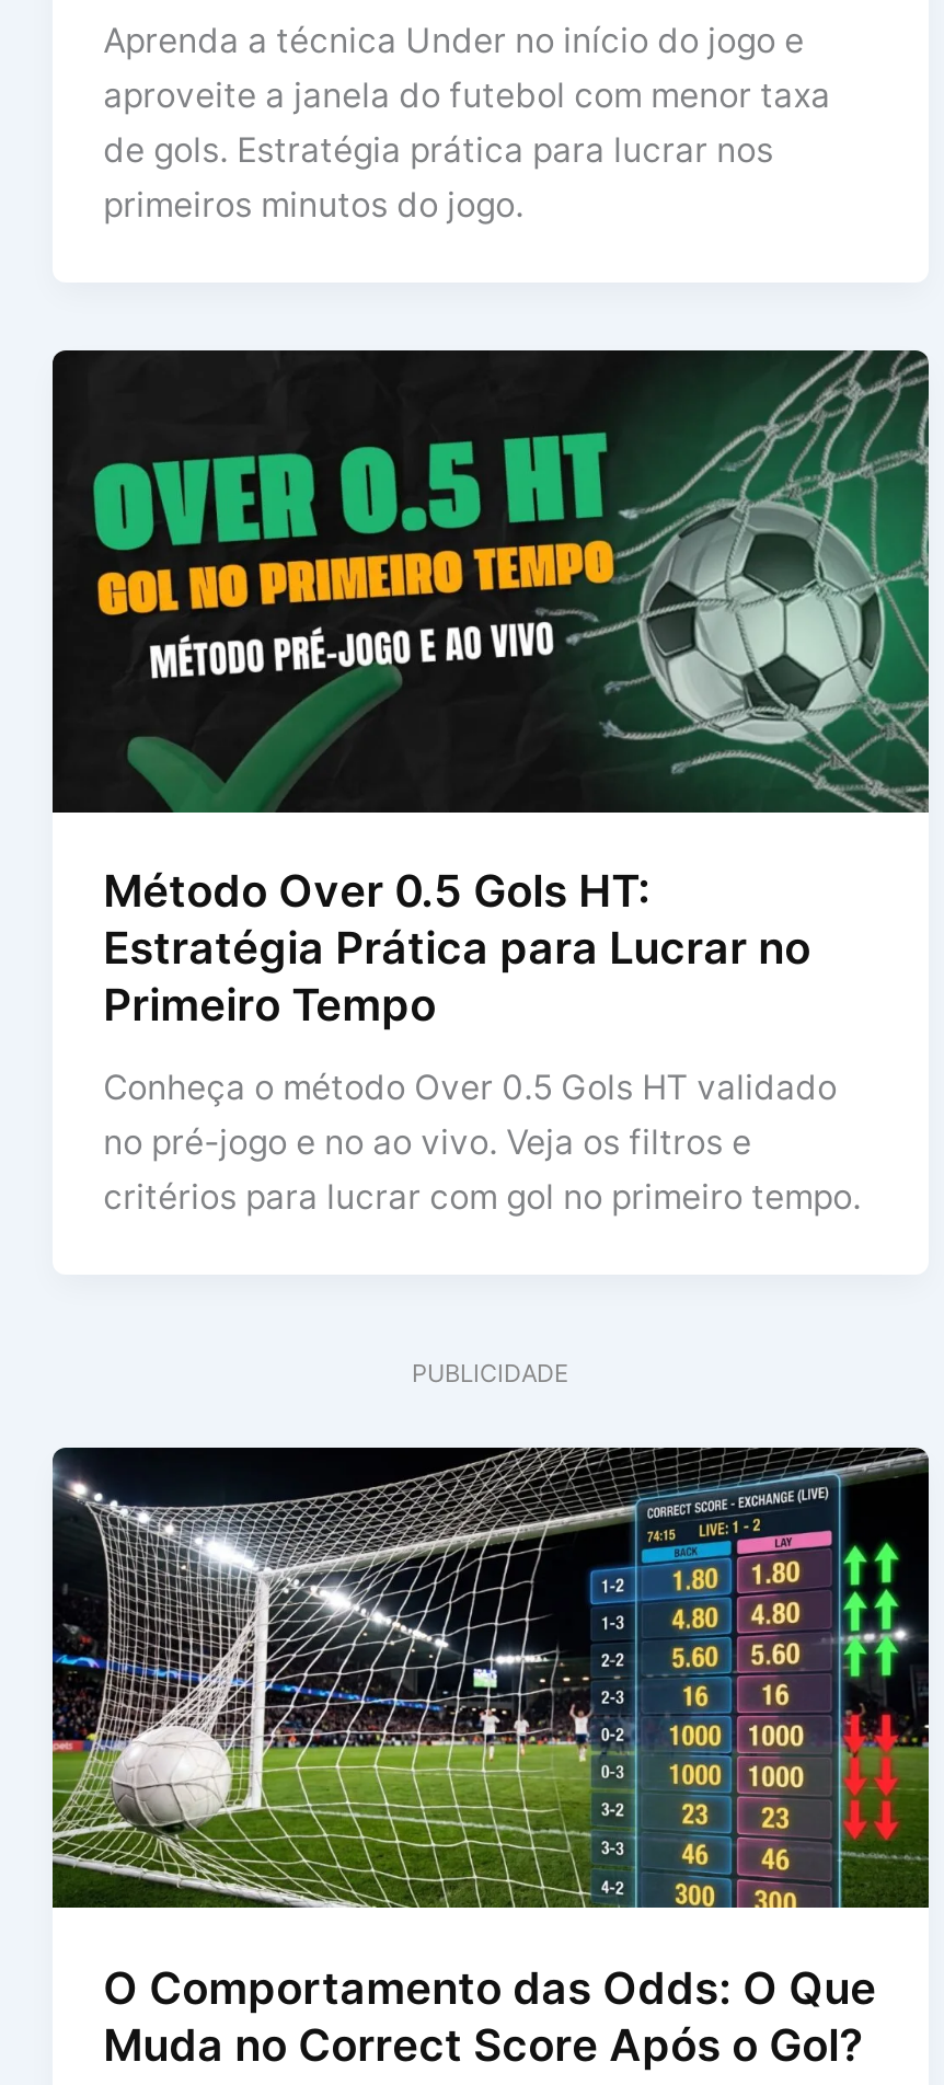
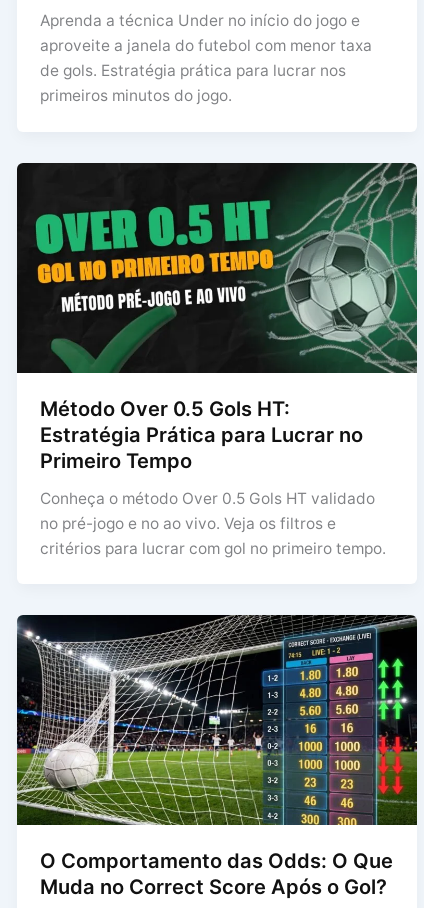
[412,1358,569,1389] PUBLICIDADE -> none

